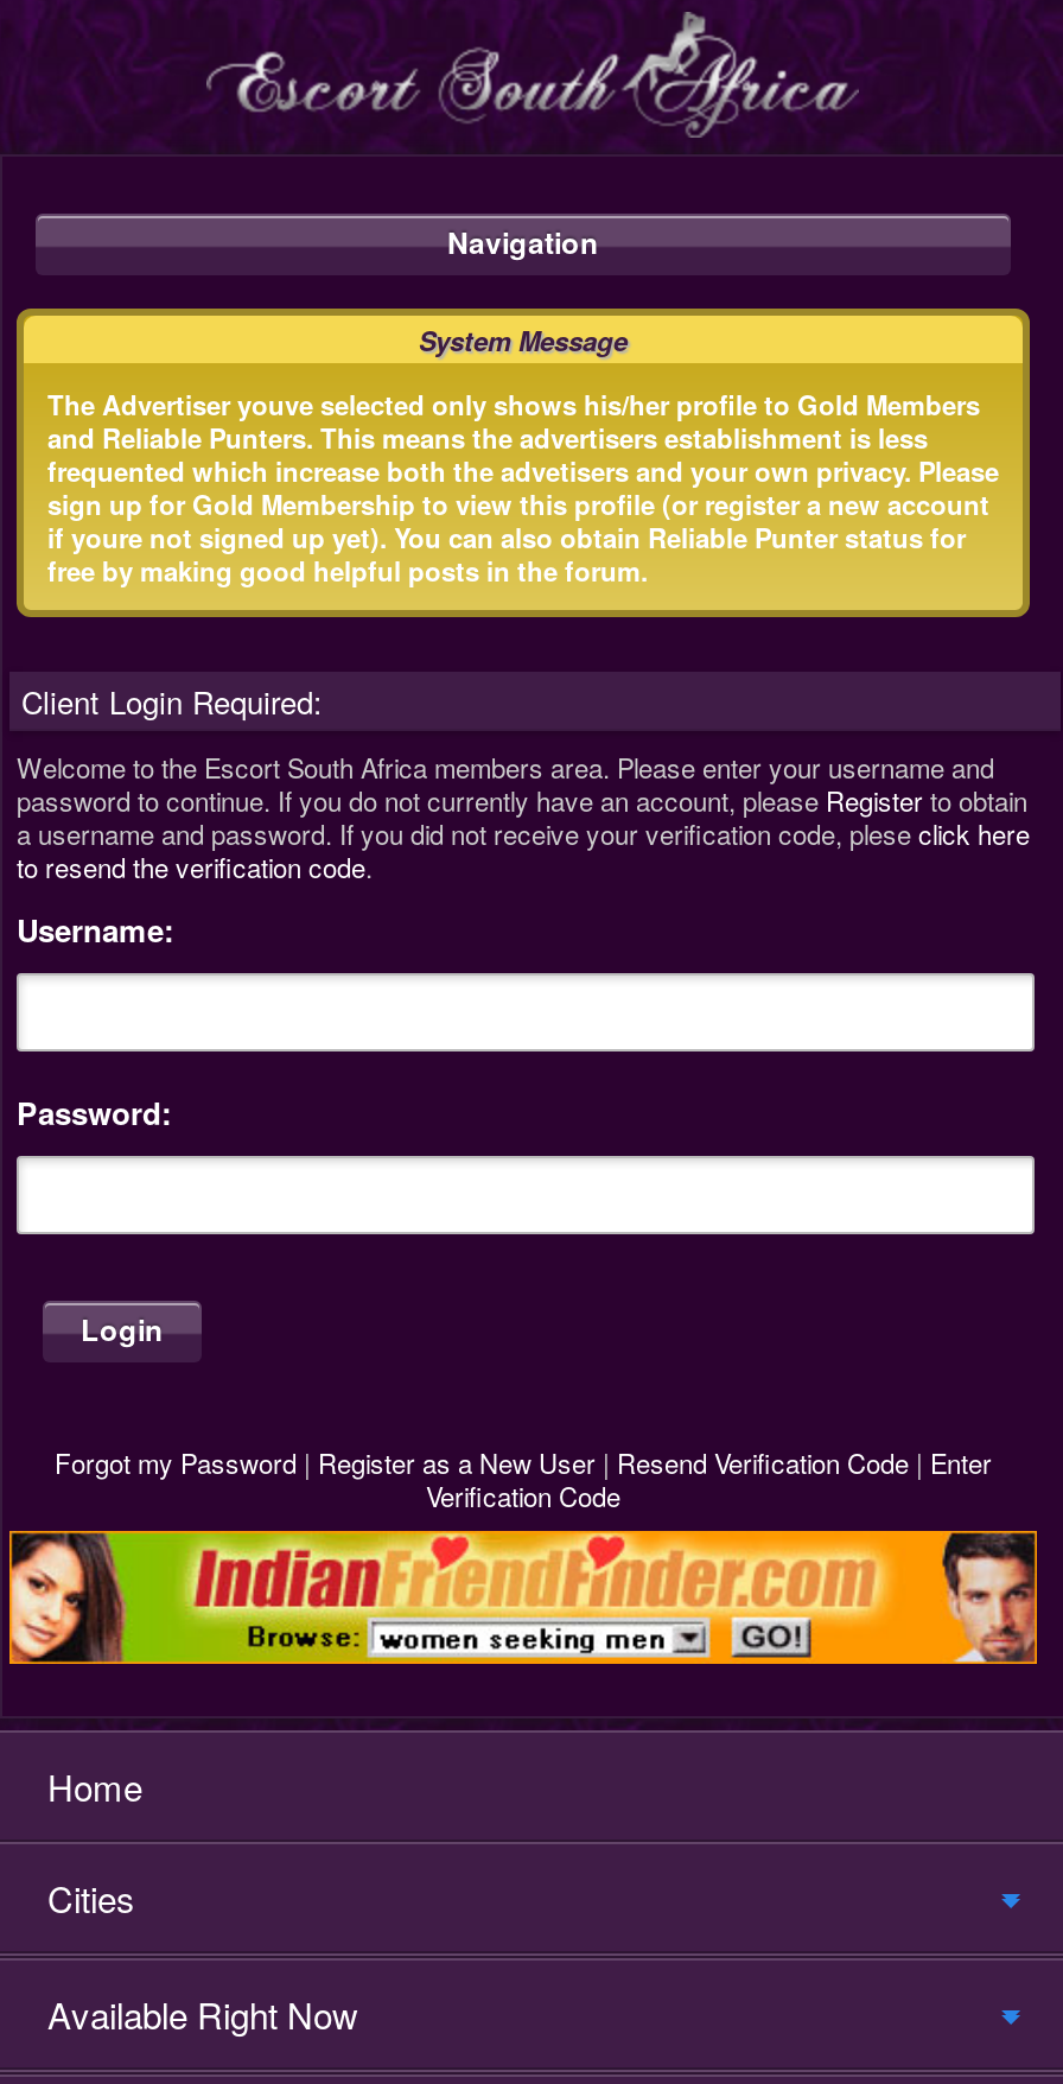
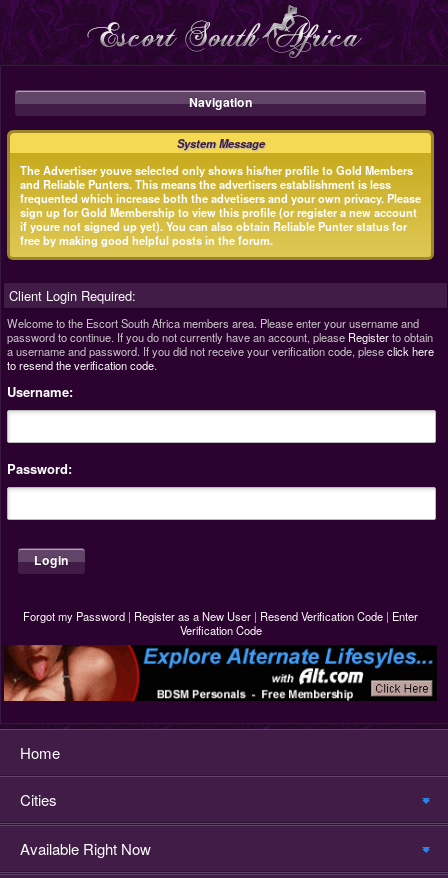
[7,1529,1039,1666] [image] -> [4,645,437,702] [image]

